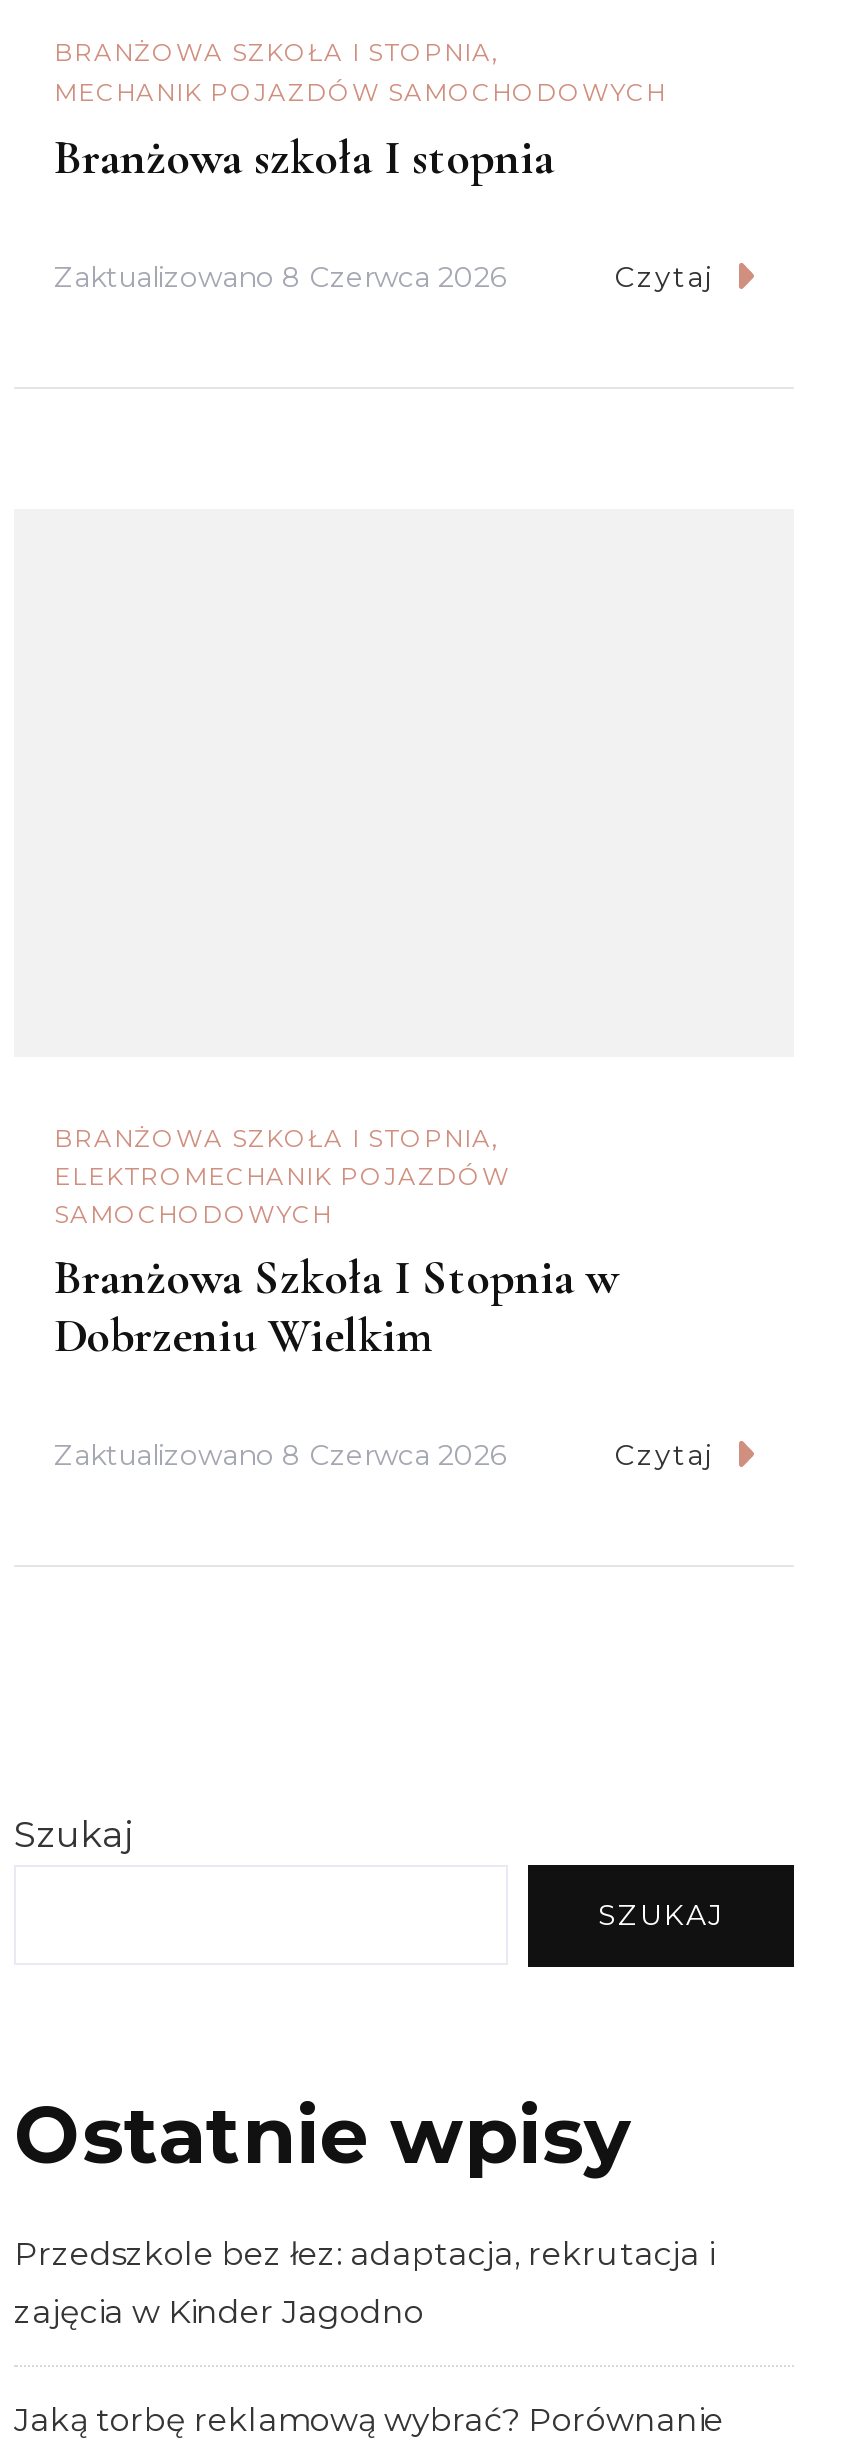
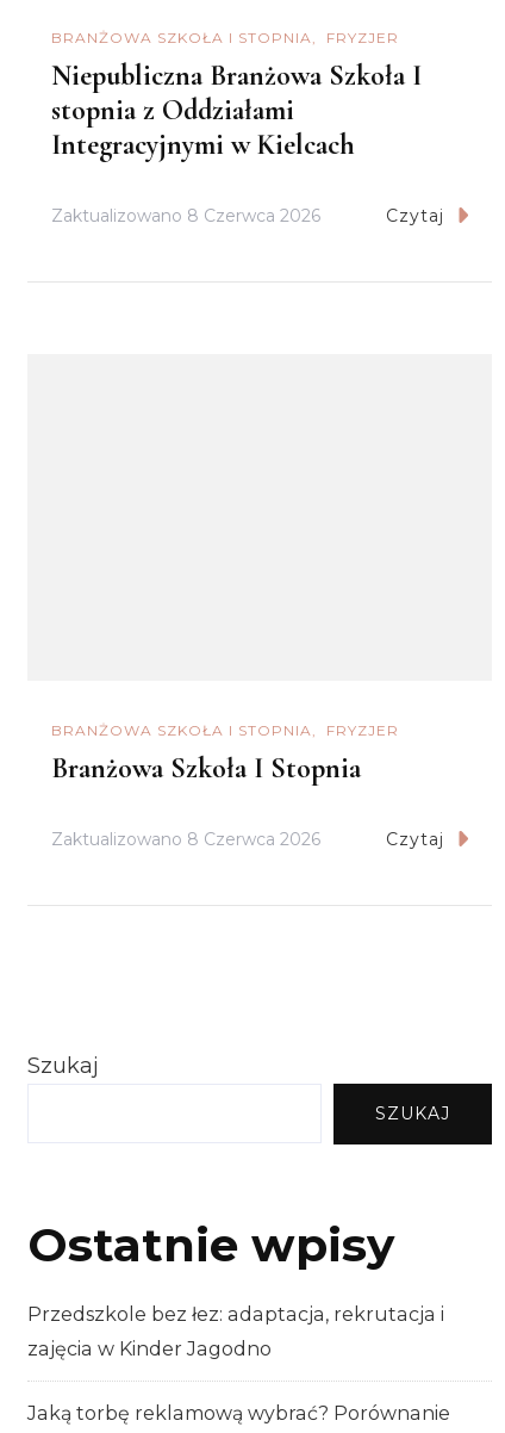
[54,78,666,186] MECHANIK POJAZDÓW SAMOCHODOWYCH | Branżowa szkoła I stopnia -> [51,29,422,163] FRYZJER | Niepubliczna Branżowa Szkoła I | stopnia z Oddziałami | Integracyjnymi w Kielcach
moved [54,258,713,1153] -> [51,205,444,739]: Zaktualizowano 8 Czerwca 2026 | Czytaj | BRANŻOWA SZKOŁA I STOPNIA
[54,1161,618,1366] ELEKTROMECHANIK POJAZDÓW | SAMOCHODOWYCH | Branżowa Szkoła I Stopnia w | Dobrzeniu Wielkim -> [51,721,399,786] FRYZJER | Branżowa Szkoła I Stopnia

